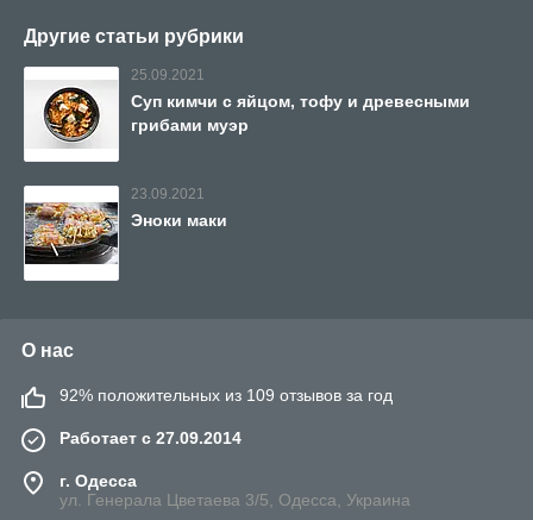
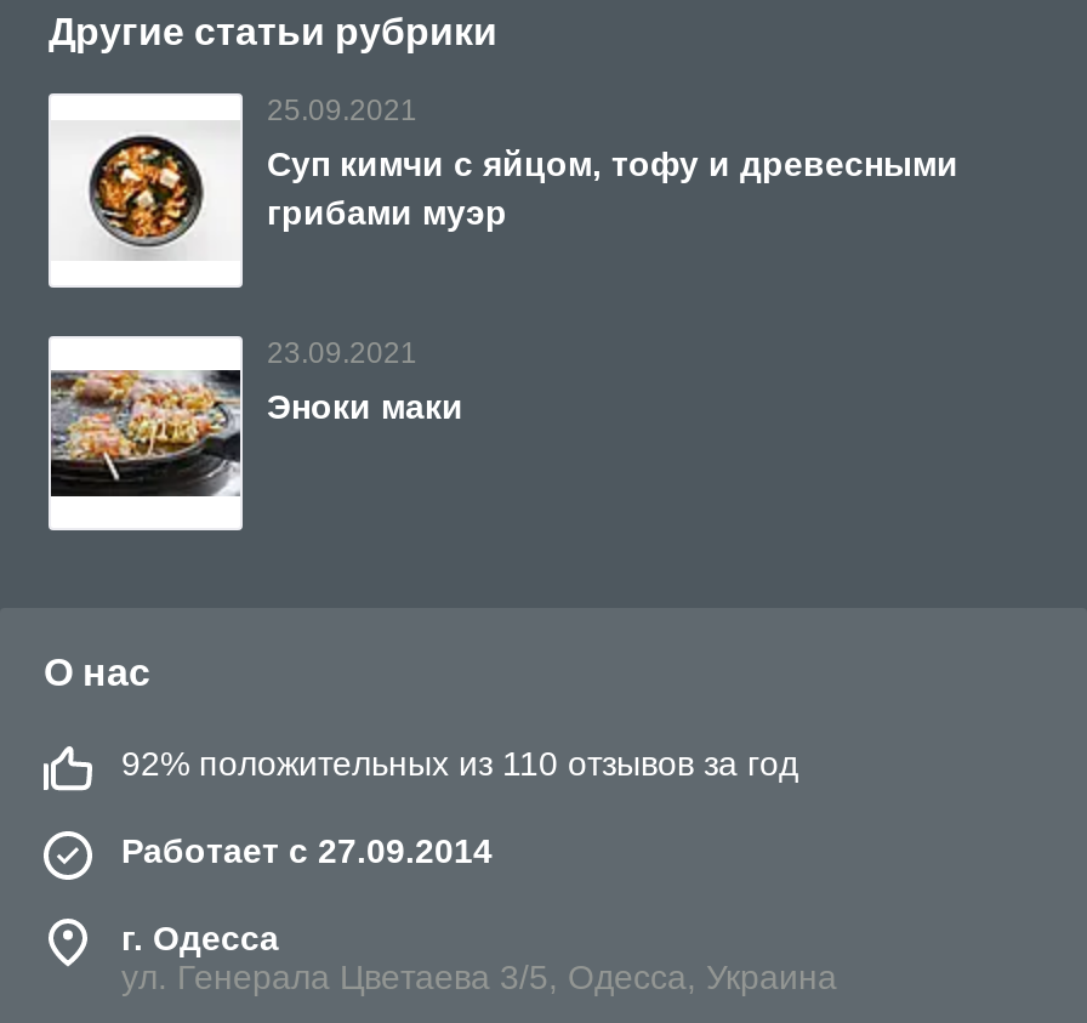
[59,386,393,405] 92% положительных из 109 отзывов за год -> [121,744,798,783] 92% положительных из 110 отзывов за год

